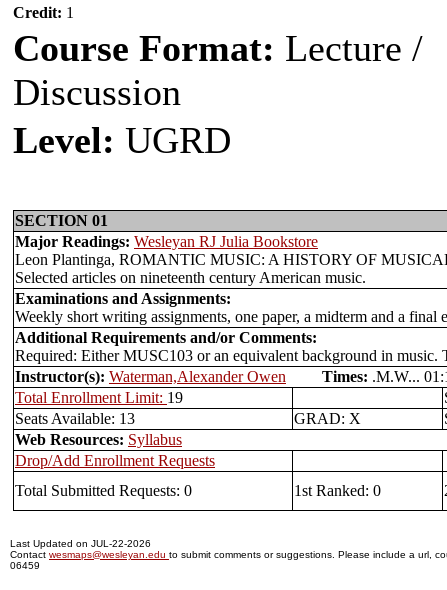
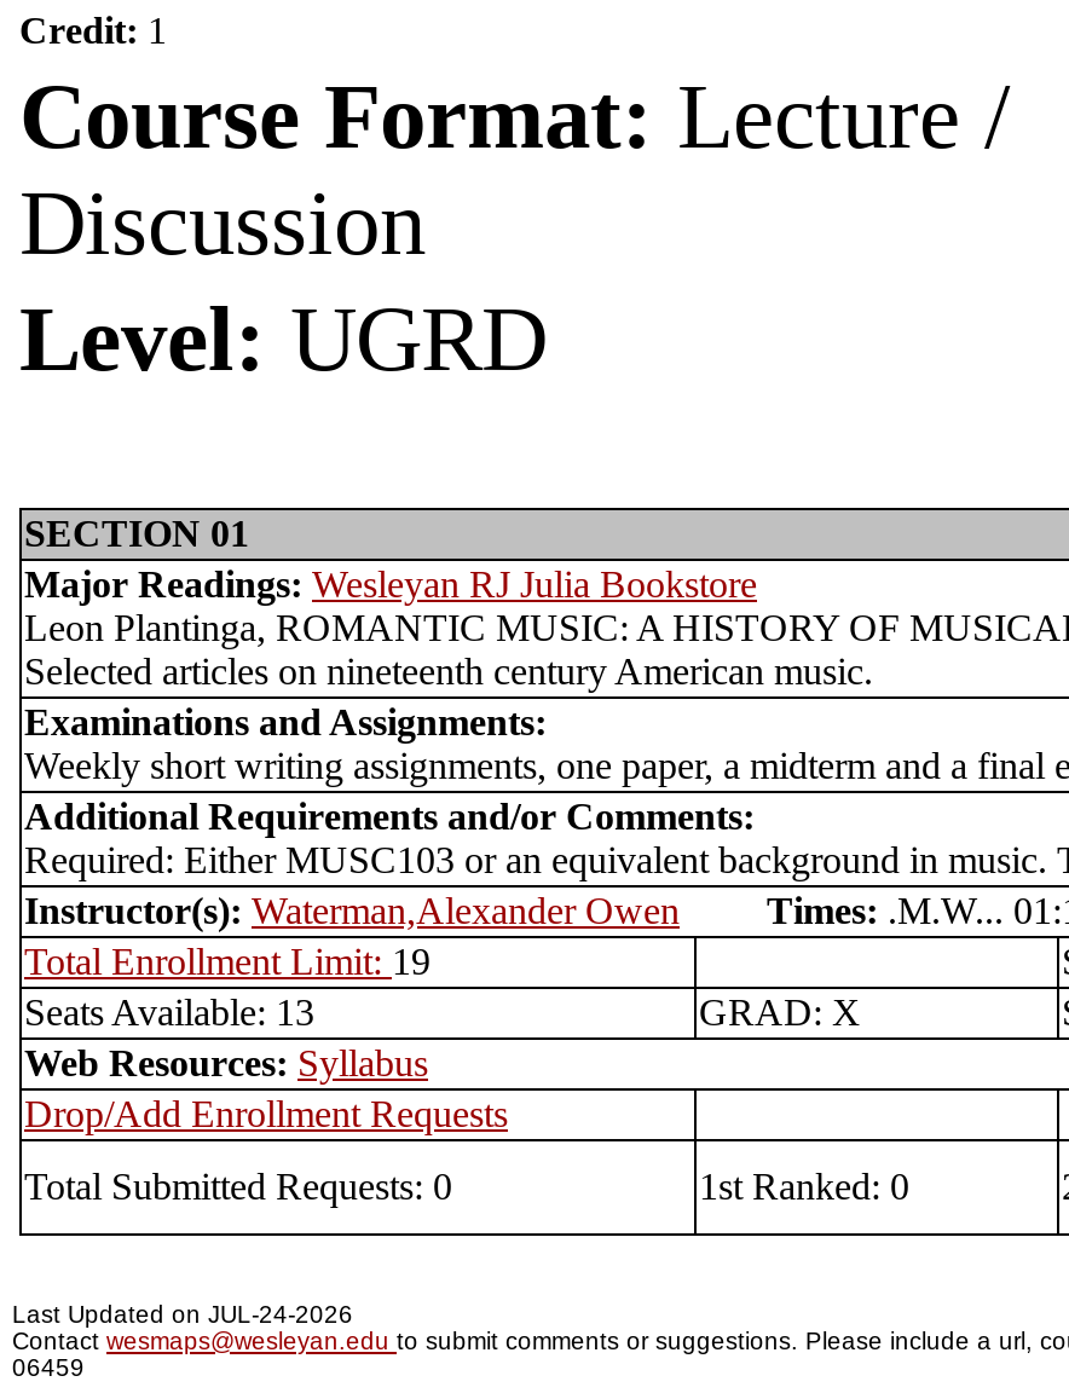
[10,538,151,549] Last Updated on JUL-22-2026 -> [12,1301,353,1328] Last Updated on JUL-24-2026

